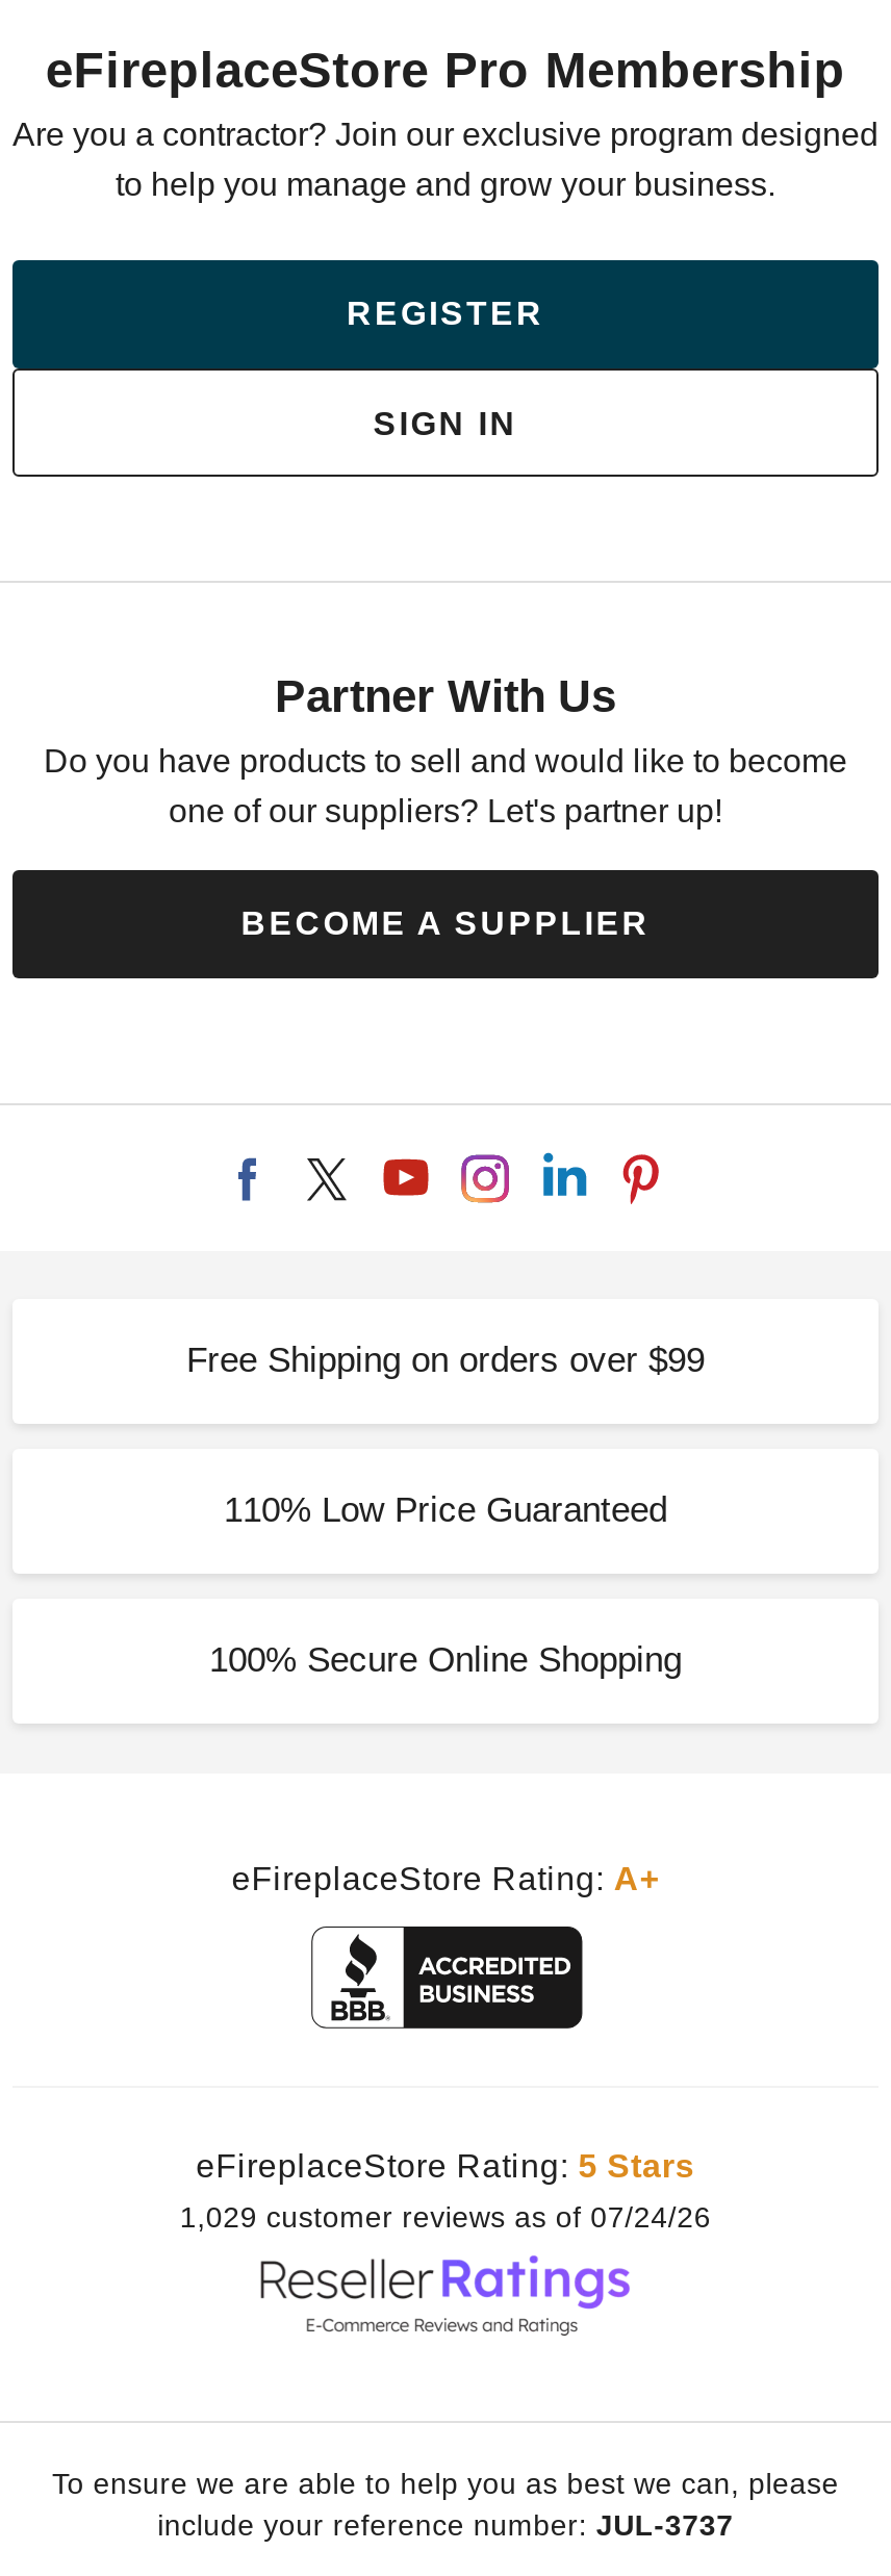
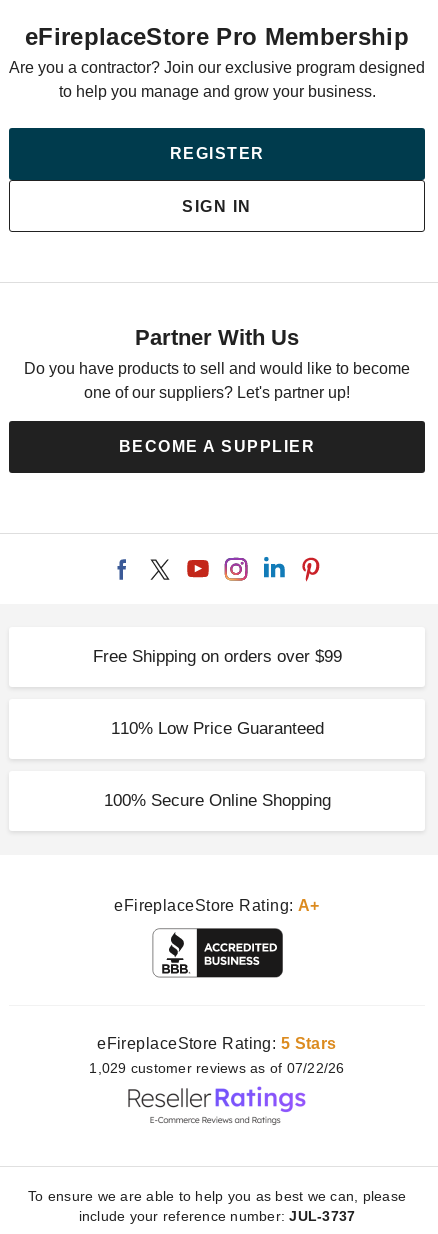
[180,2200,711,2233] 1,029 customer reviews as of 07/24/26 -> [89,1060,345,1076] 1,029 customer reviews as of 07/22/26

